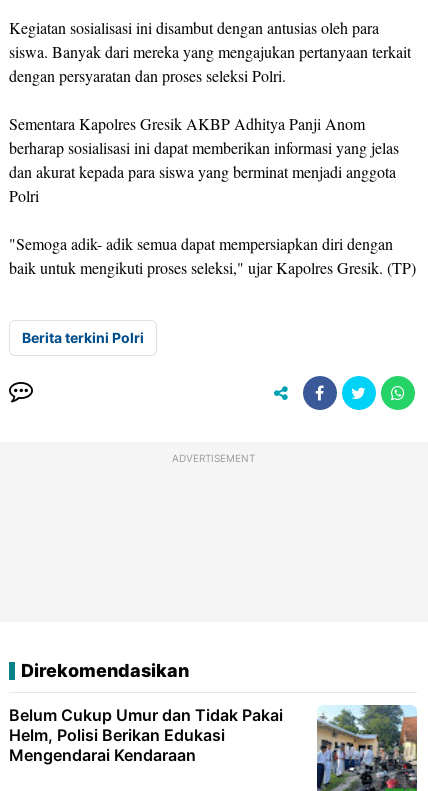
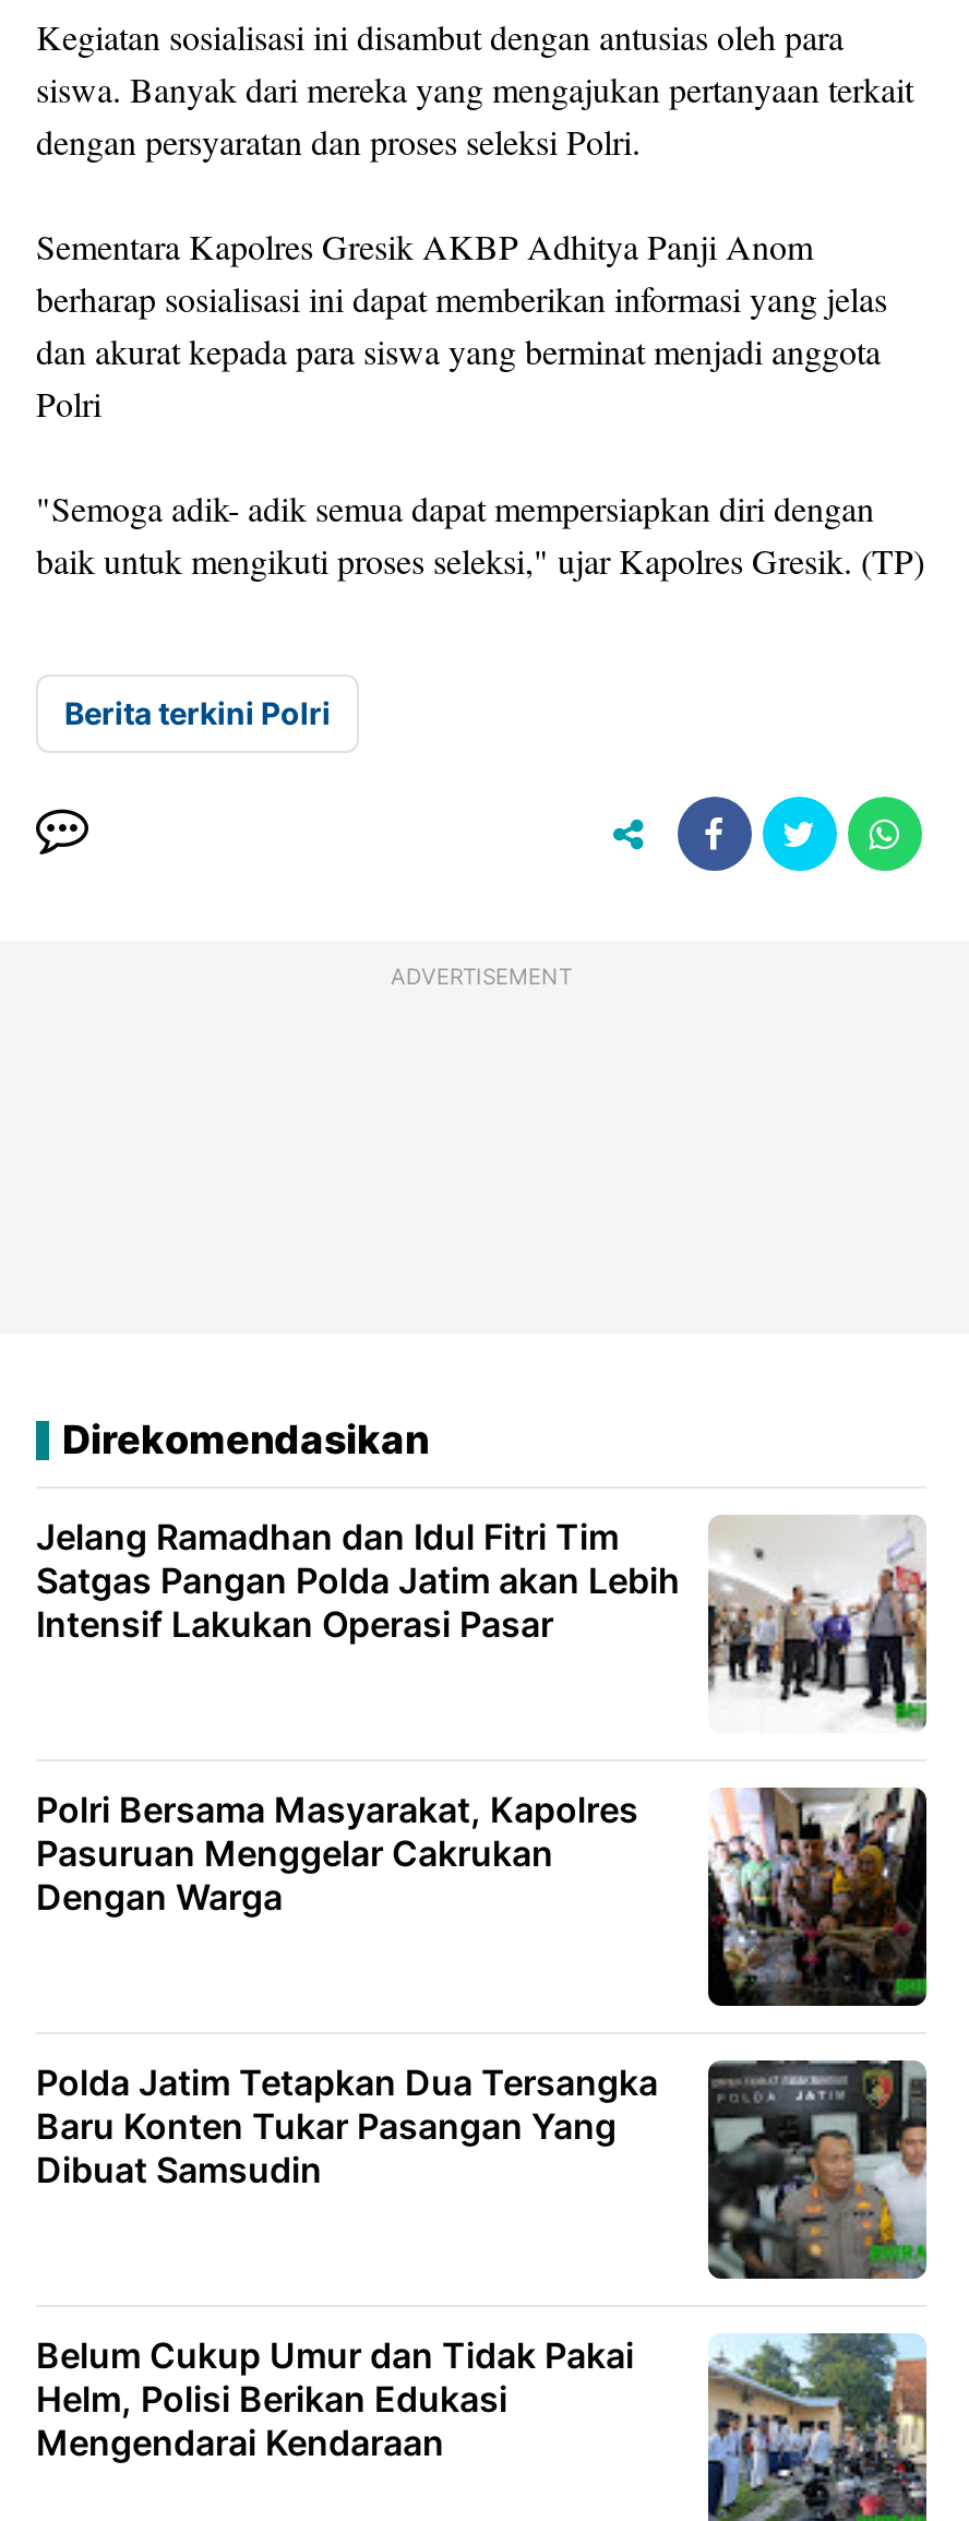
none -> [36,1515,929,1731] [image] | Jelang Ramadhan dan Idul Fitri Tim | Satgas Pangan Polda Jatim akan Lebih | Intensif Lakukan Operasi Pasar
none -> [36,1785,929,2008] [image] | Polri Bersama Masyarakat, Kapolres | Pasuruan Menggelar Cakrukan | Dengan Warga
none -> [36,2058,929,2281] [image] | Polda Jatim Tetapkan Dua Tersangka | Baru Konten Tukar Pasangan Yang | Dibuat Samsudin

